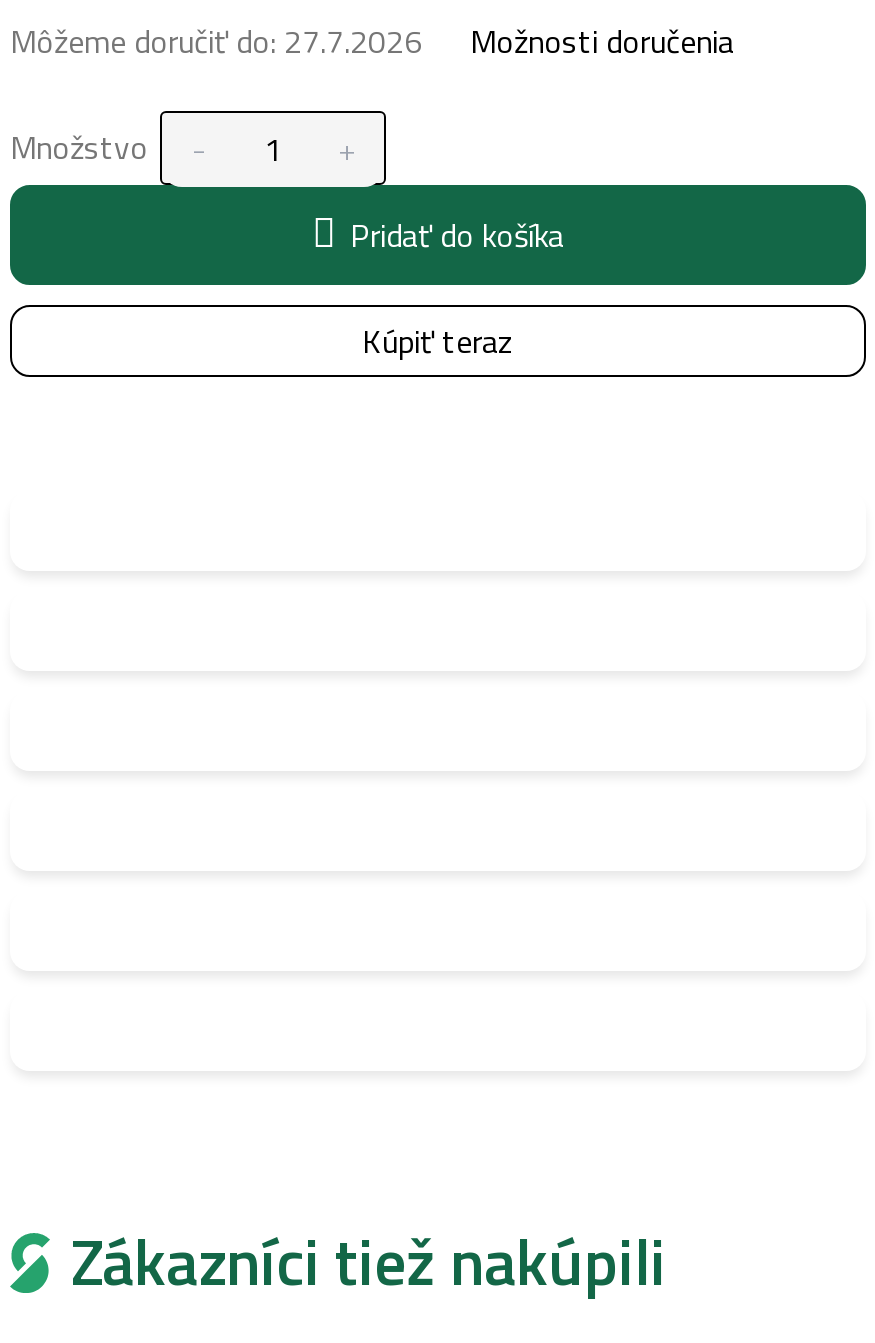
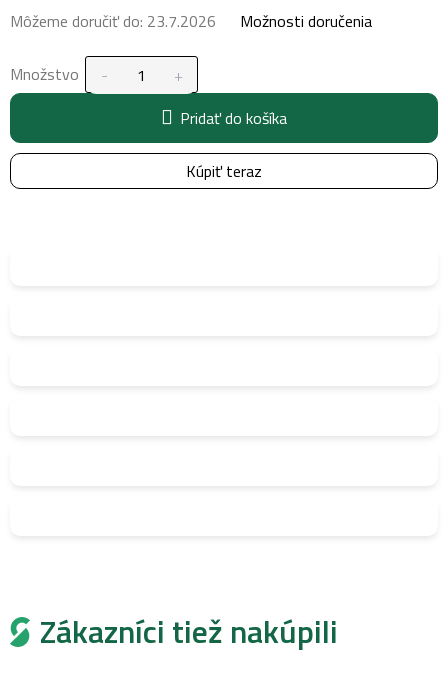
[10,16,422,64] Môžeme doručiť do: 27.7.2026 -> [10,9,216,33] Môžeme doručiť do: 23.7.2026

